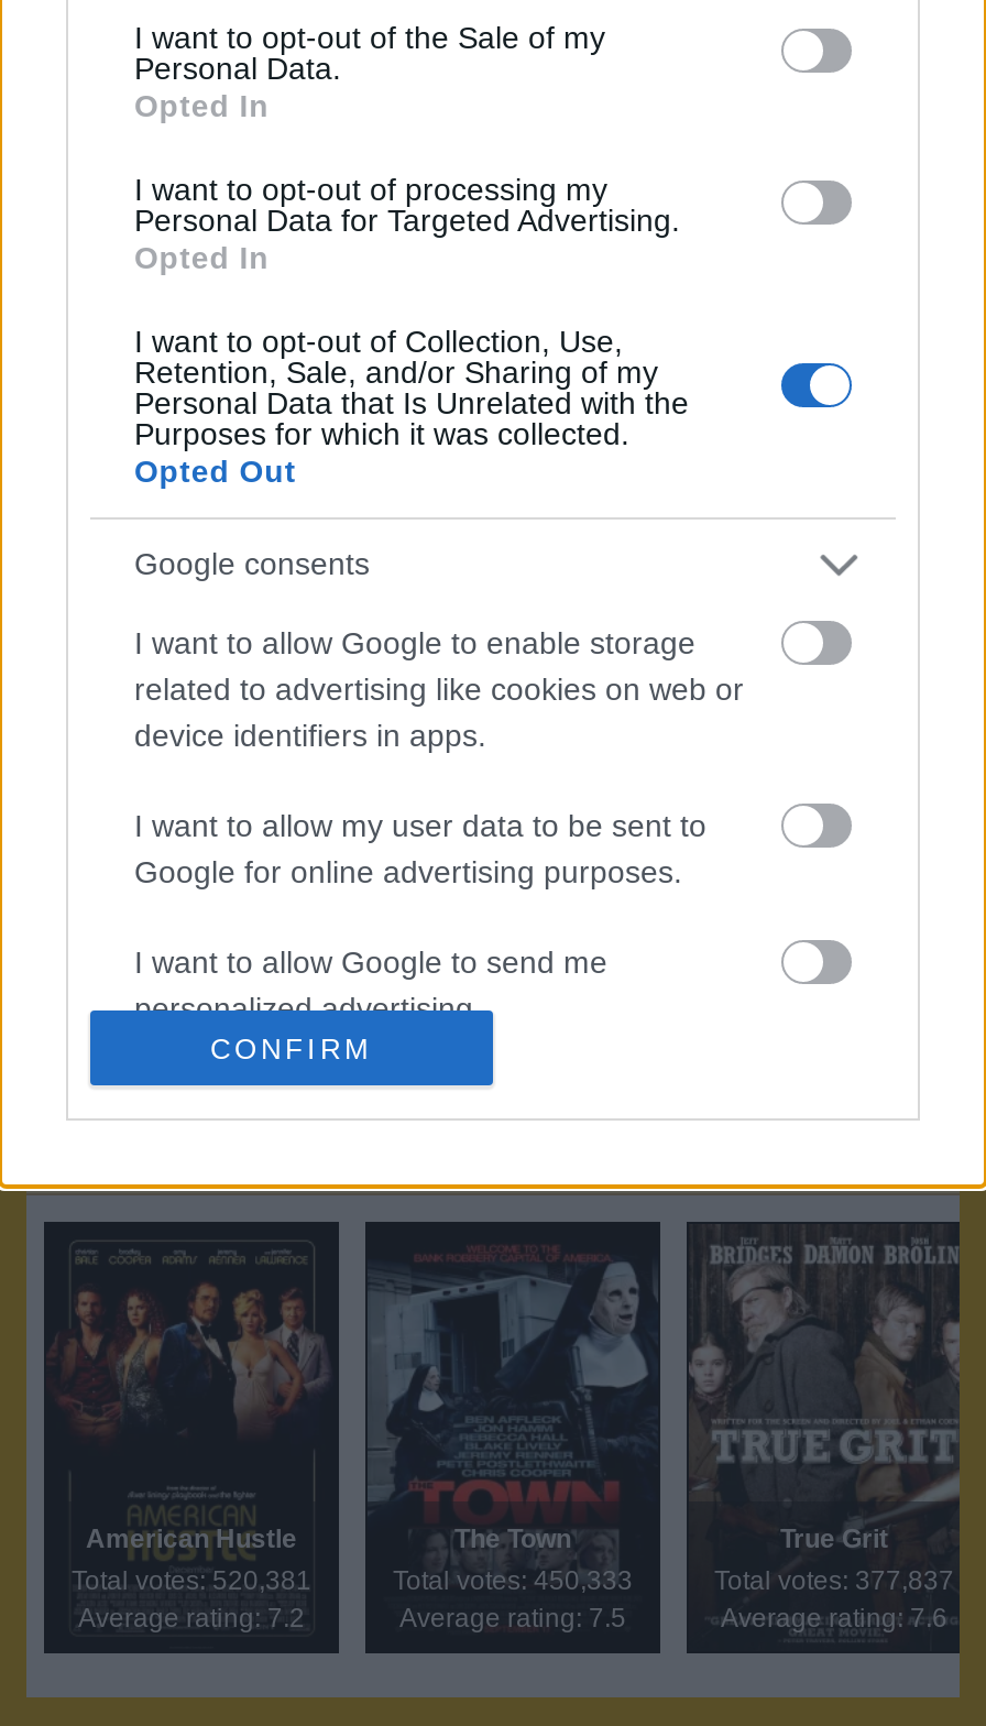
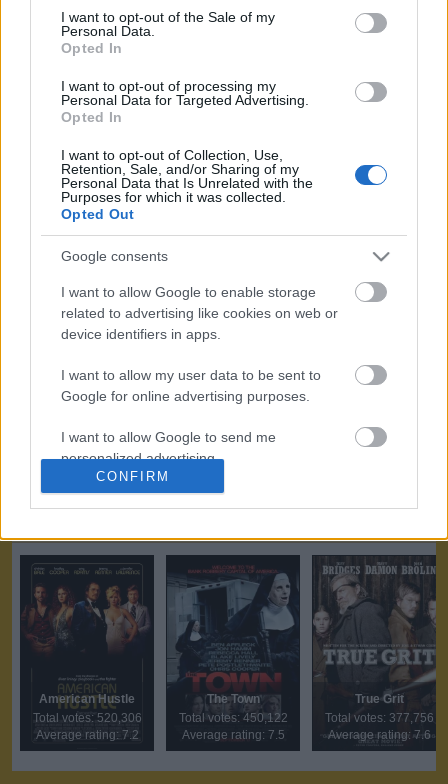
[72,1565,311,1596] Total votes: 520,381 -> [32,711,141,725] Total votes: 520,306
[393,1565,633,1596] Total votes: 450,333 -> [178,711,287,725] Total votes: 450,122
[714,1565,954,1596] Total votes: 377,837 -> [324,711,433,725] Total votes: 377,756

